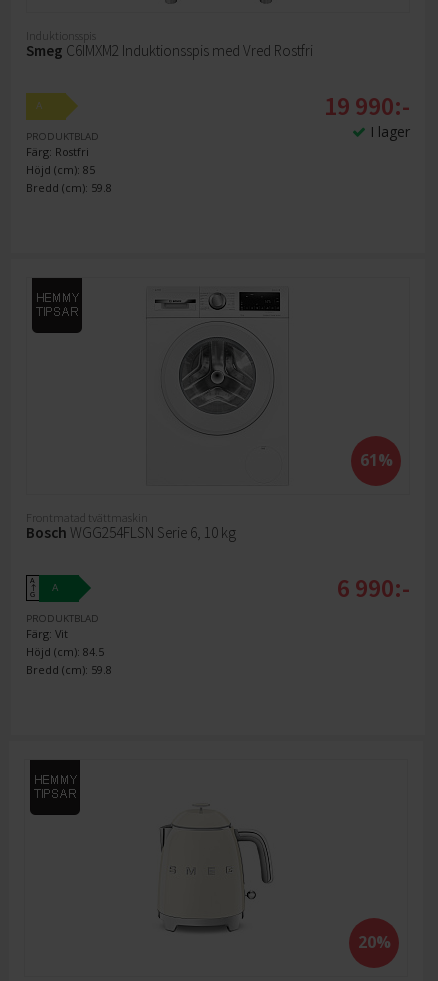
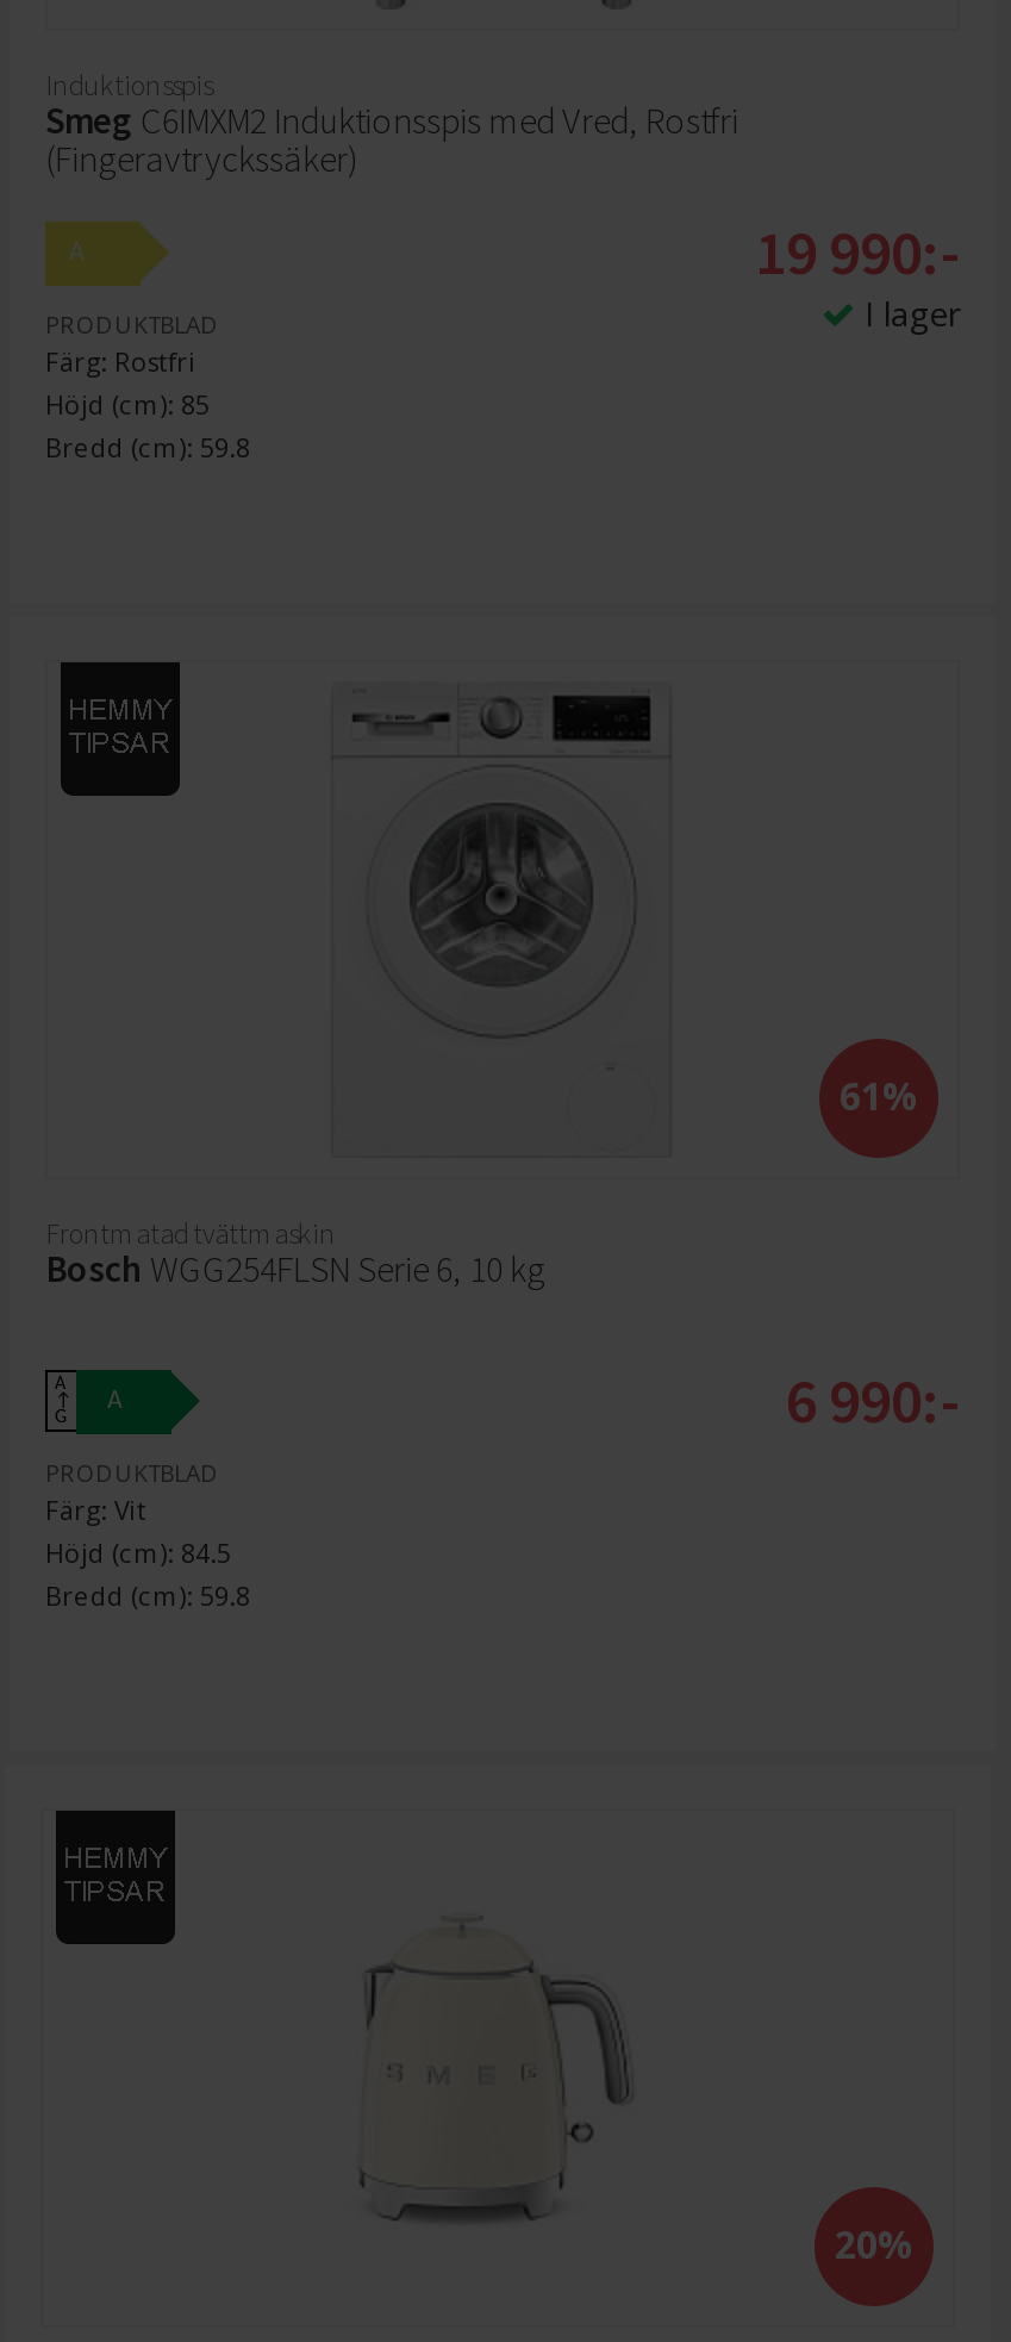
[26,41,313,60] Smeg C6IMXM2 Induktionsspis med Vred Rostfri -> [45,98,738,181] Smeg C6IMXM2 Induktionsspis med Vred, Rostfri | (Fingeravtryckssäker)

